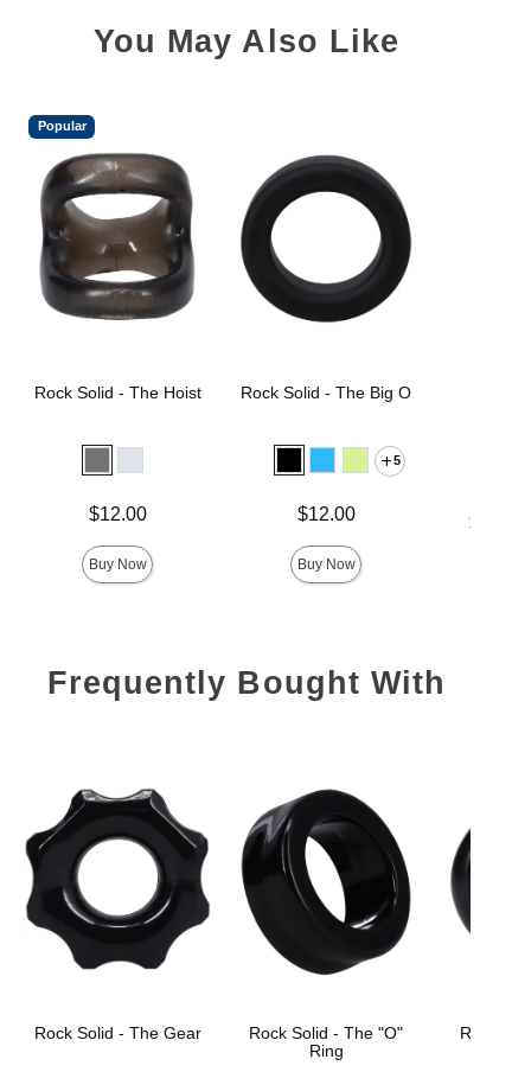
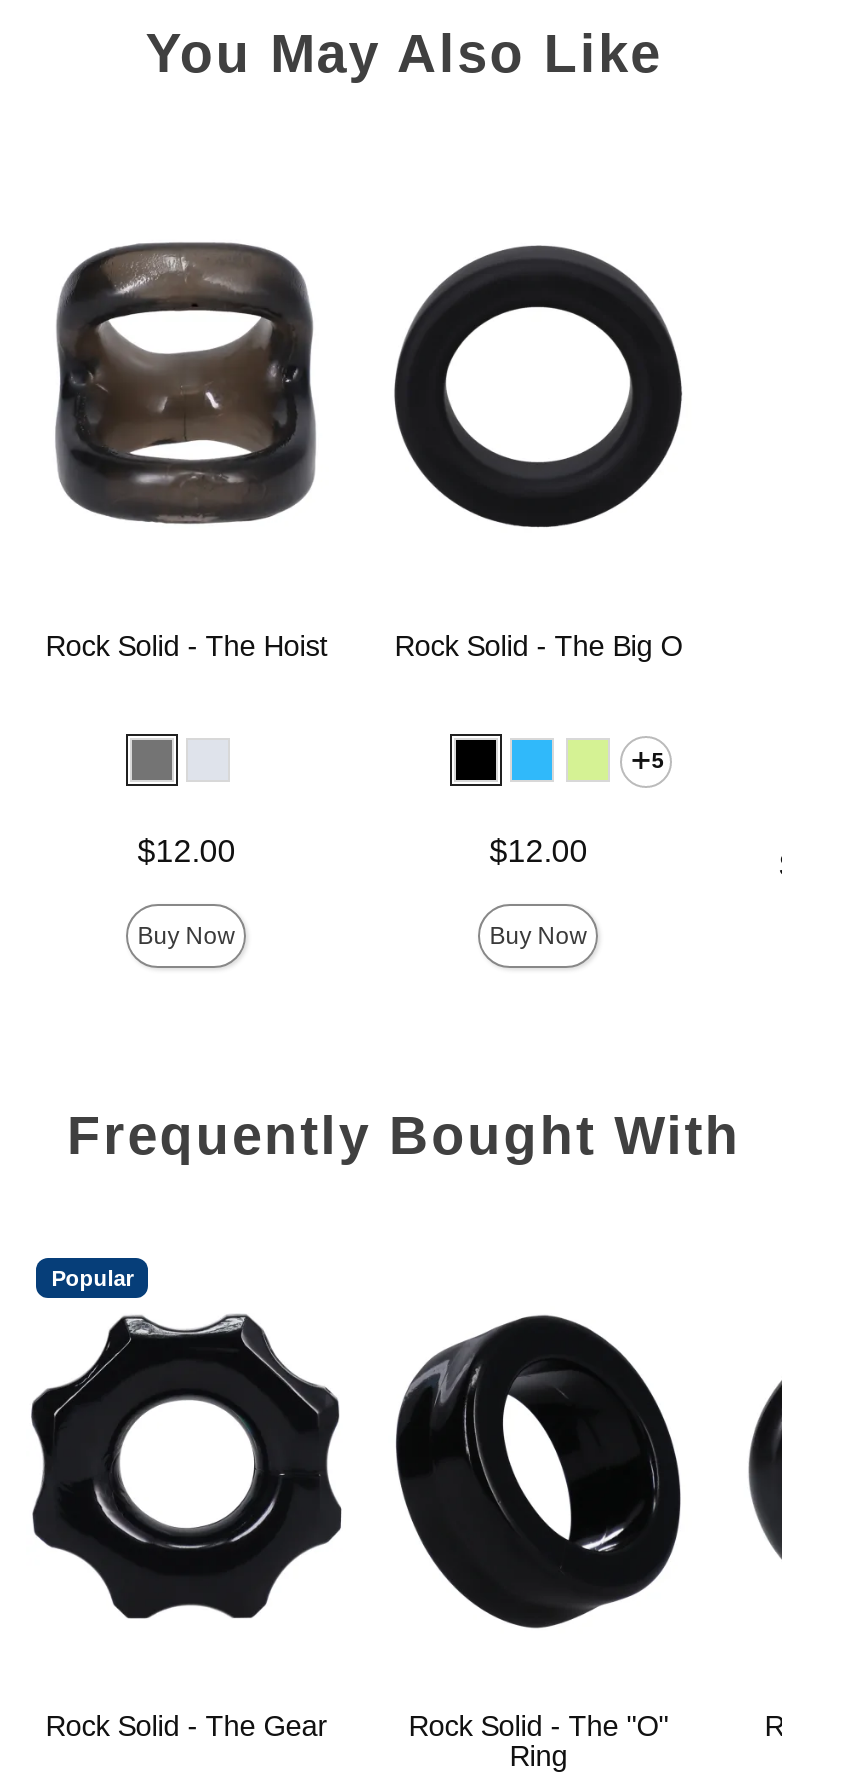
moved [38,119,86,133] -> [51,1265,133,1289]: Popular

